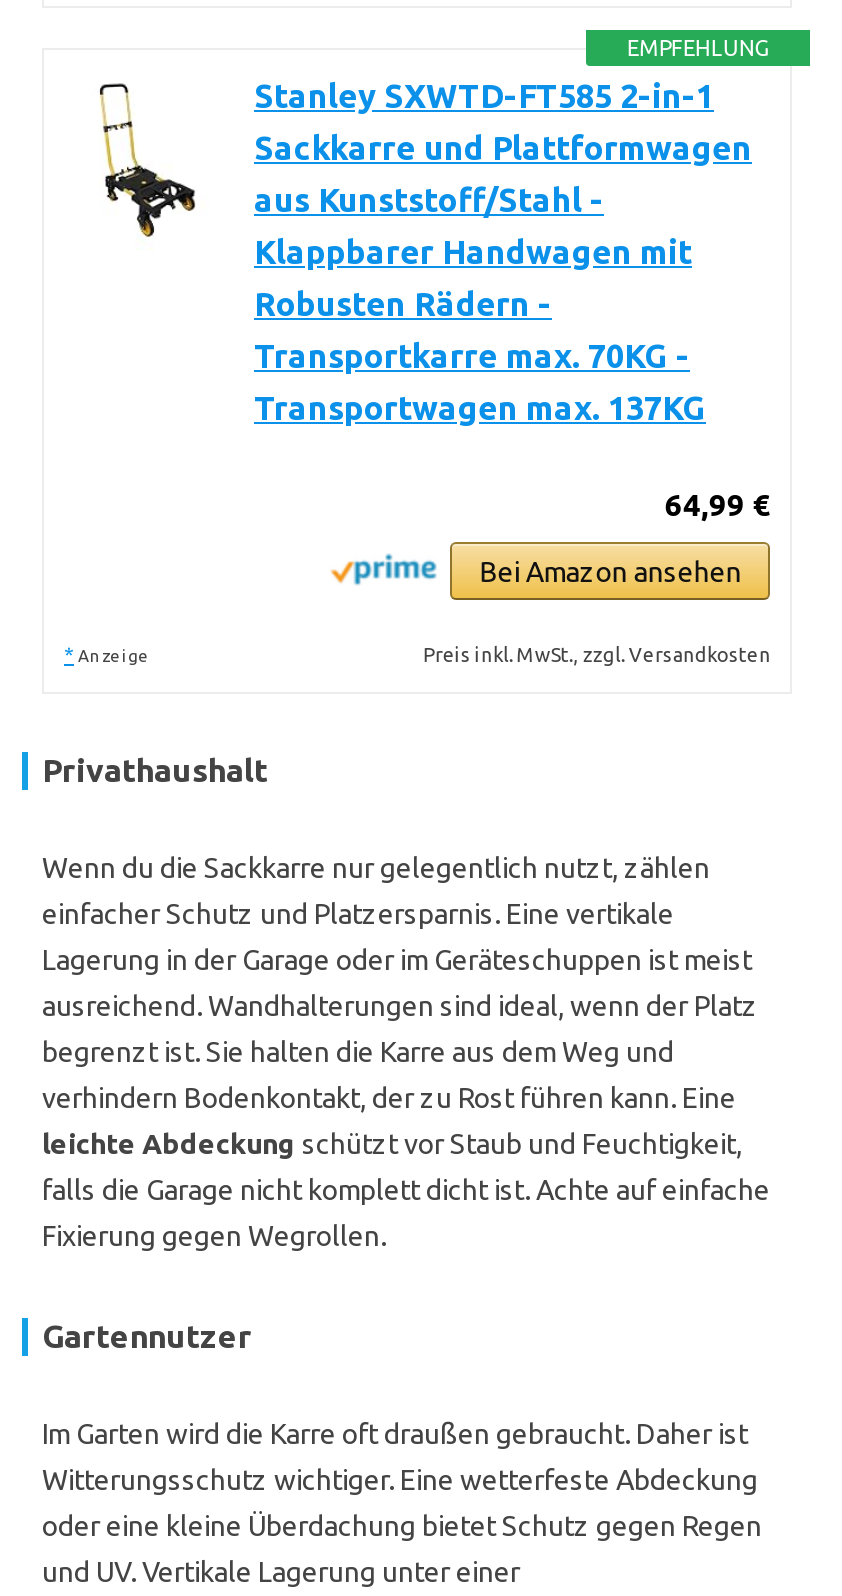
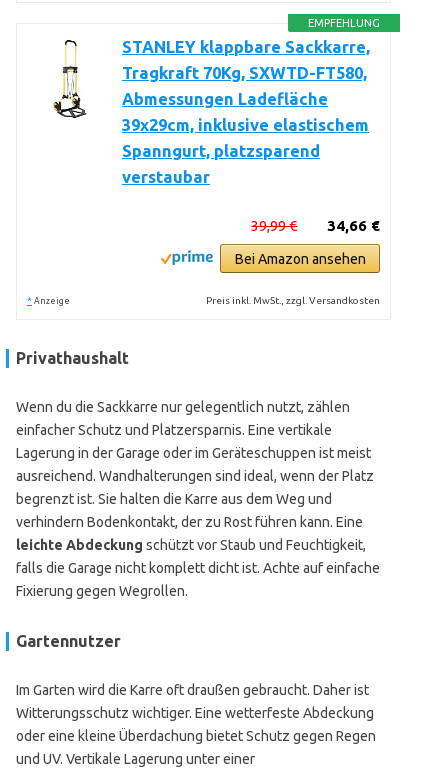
[98,78,752,426] [image] | Stanley SXWTD-FT585 2-in-1 | Sackkarre und Plattformwagen | aus Kunststoff/Stahl - | Klappbarer Handwagen mit | Robusten Rädern - | Transportkarre max. 70KG - | Transportwagen max. 137KG -> [47,38,370,186] [image] | STANLEY klappbare Sackkarre, | Tragkraft 70Kg, SXWTD-FT580, | Abmessungen Ladefläche | 39x29cm, inklusive elastischem | Spanngurt, platzsparend | verstaubar
[665,488,771,522] 64,99 € -> [251,217,380,234] 34,66 € | 39,99 €

